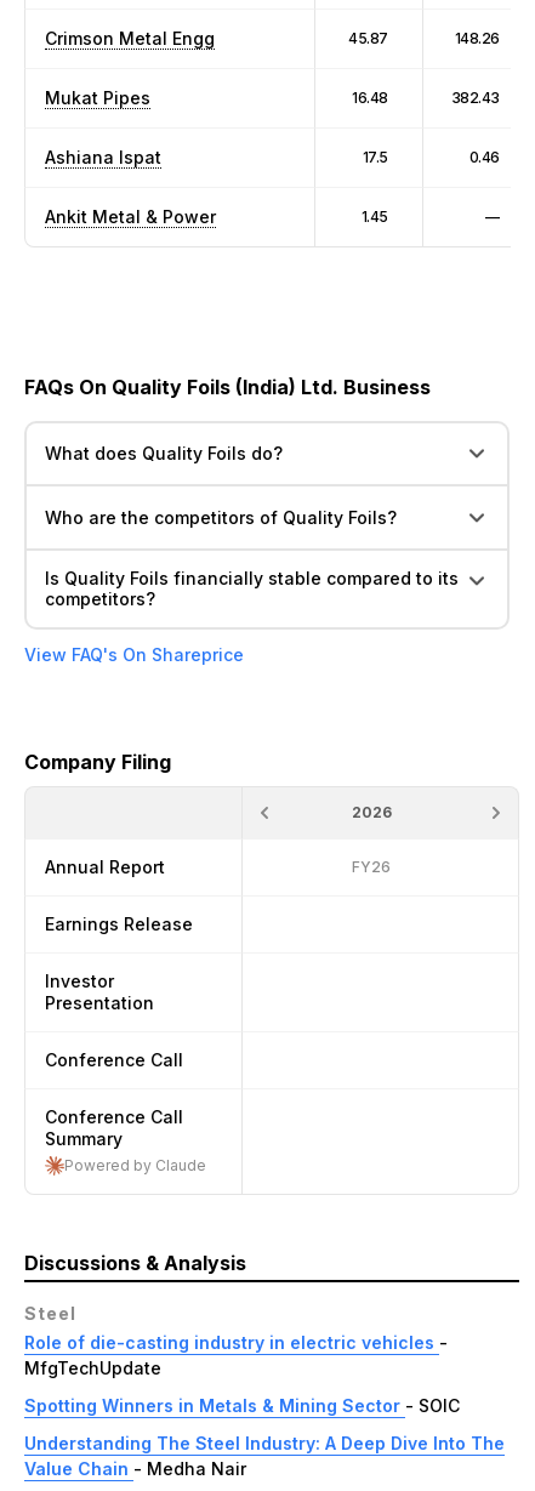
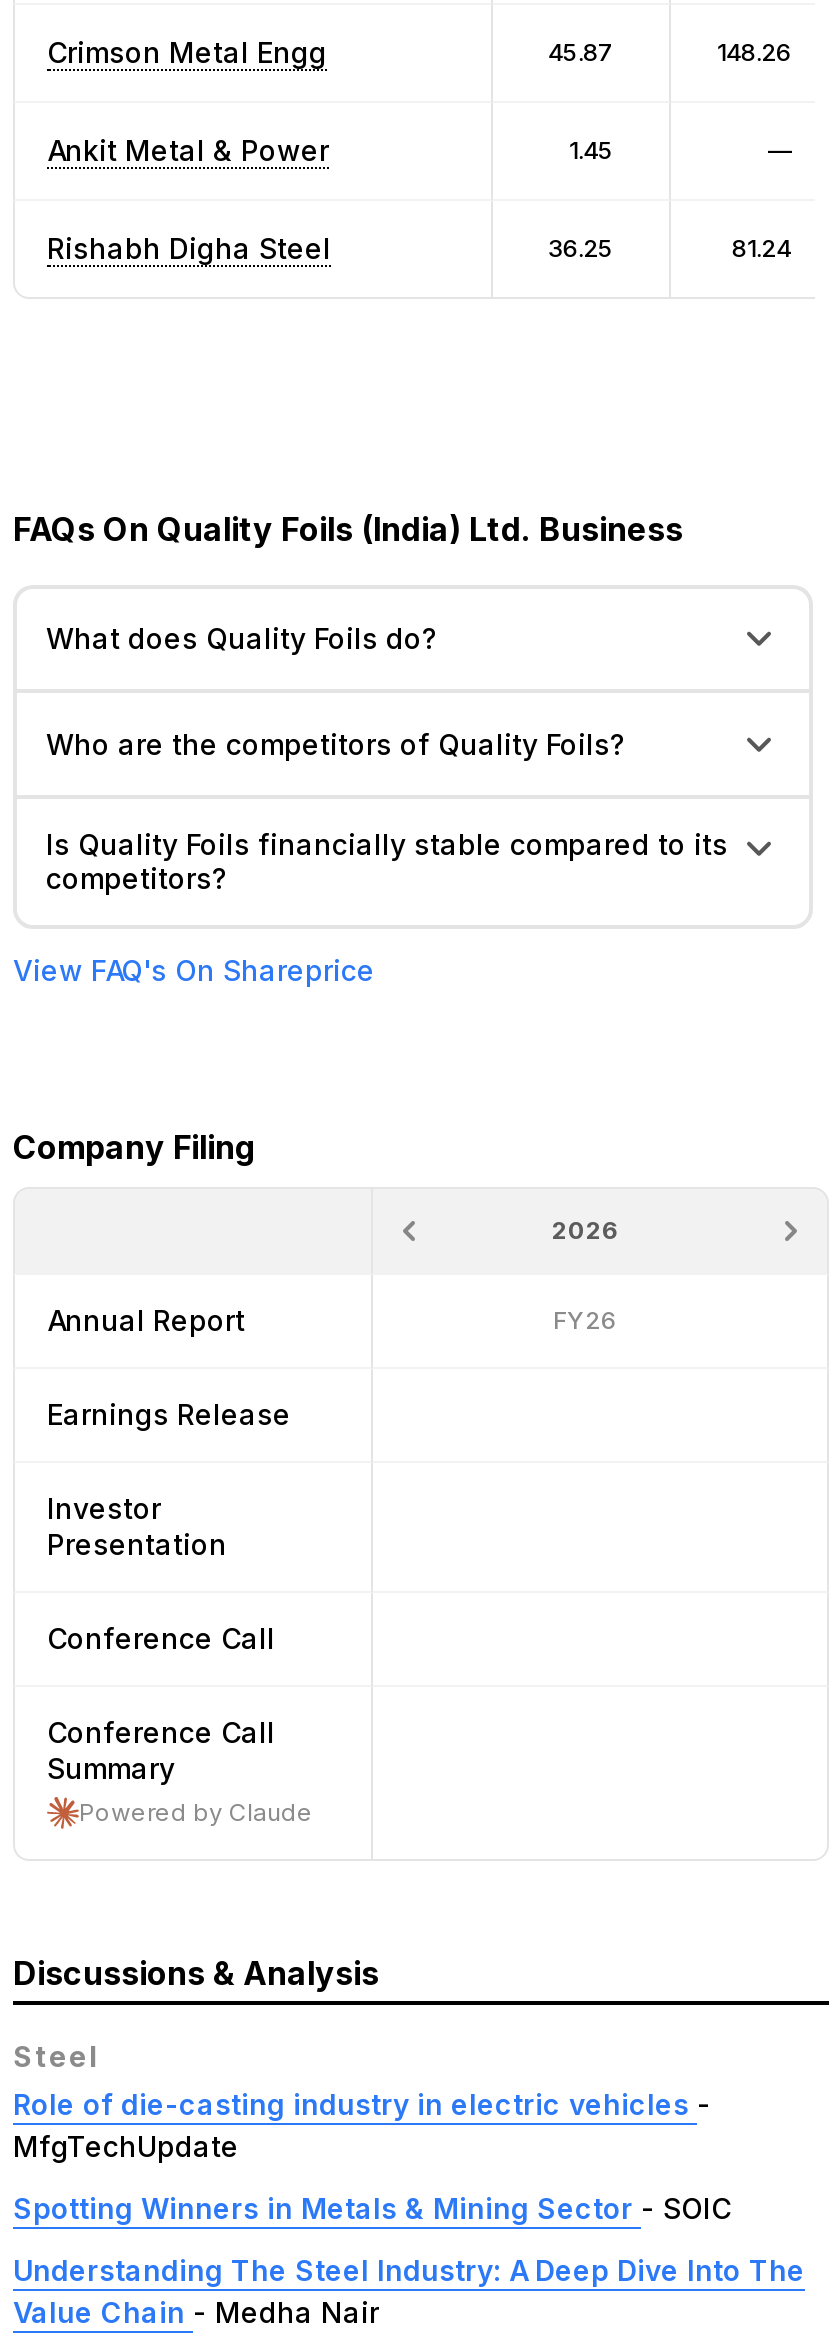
[45,87,500,167] Mukat Pipes | 16.48 | 382.43 | Ashiana Ispat | 17.5 | 0.46 -> none
moved [45,206,388,227] -> [47,133,613,167]: Ankit Metal & Power | 1.45
none -> [47,231,791,265] Rishabh Digha Steel | 36.25 | 81.24

